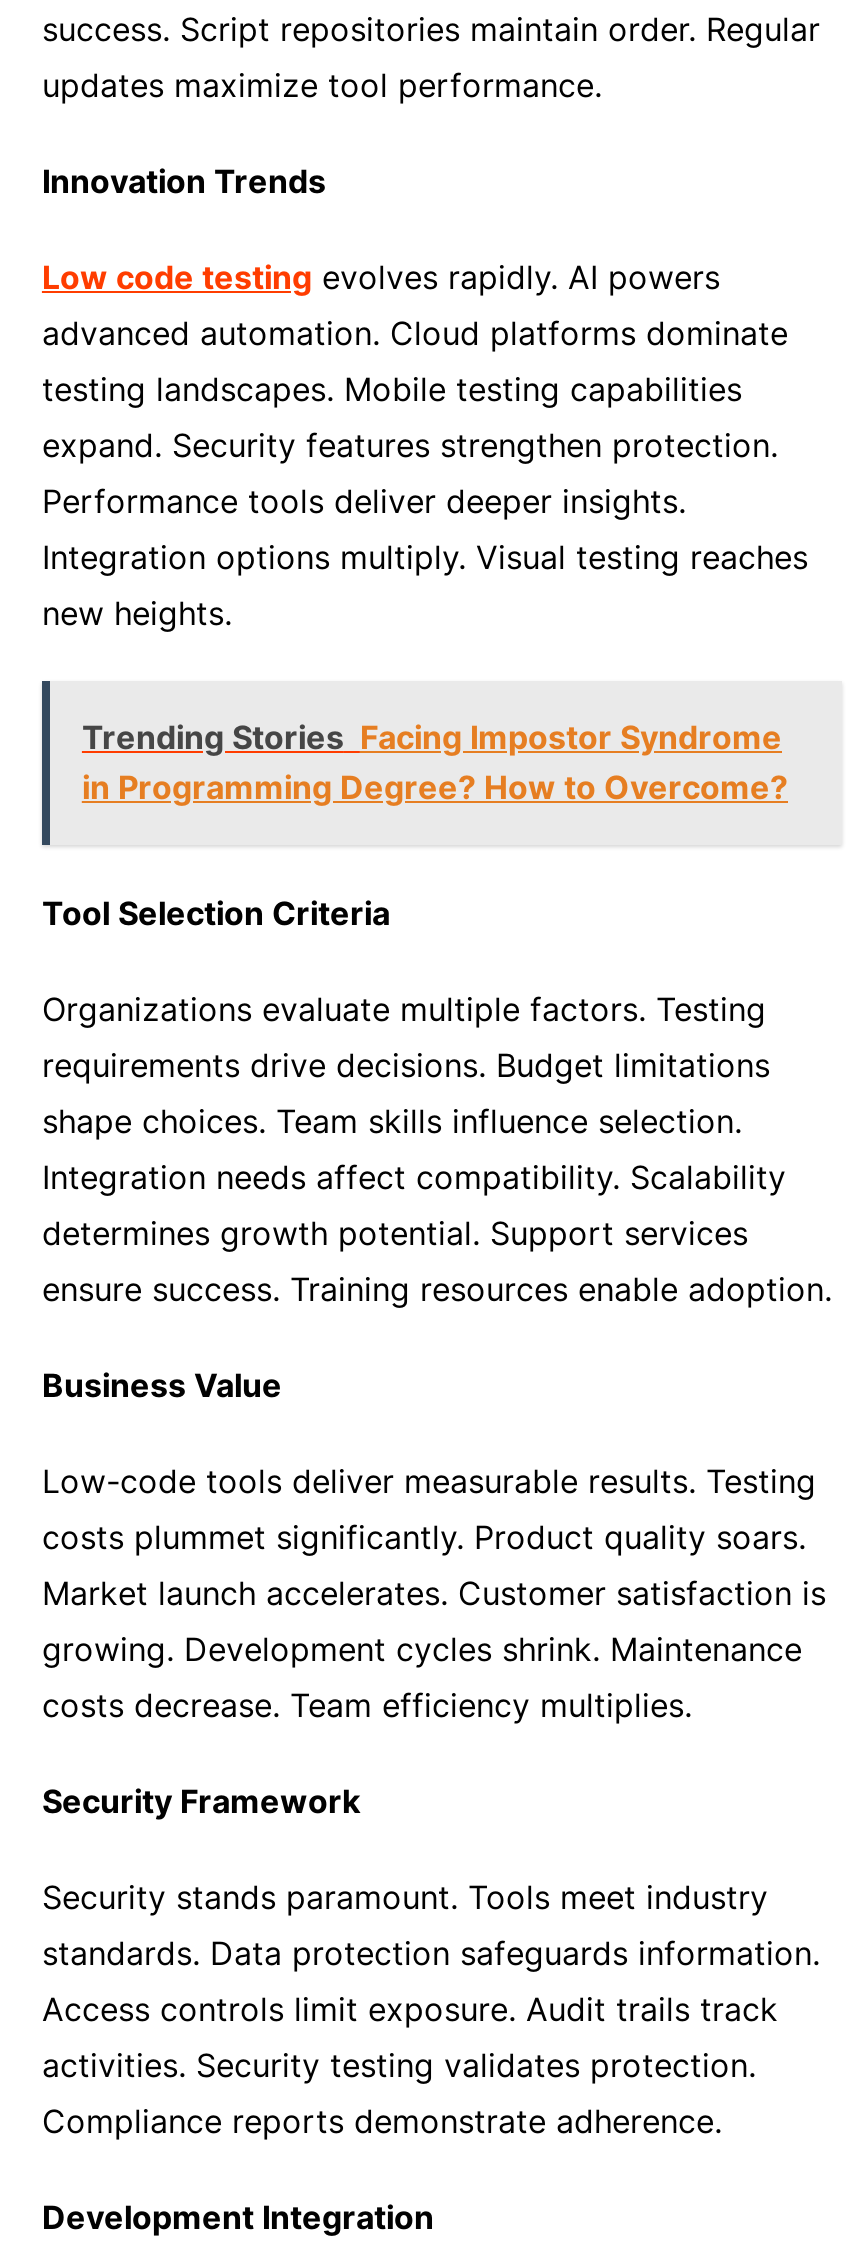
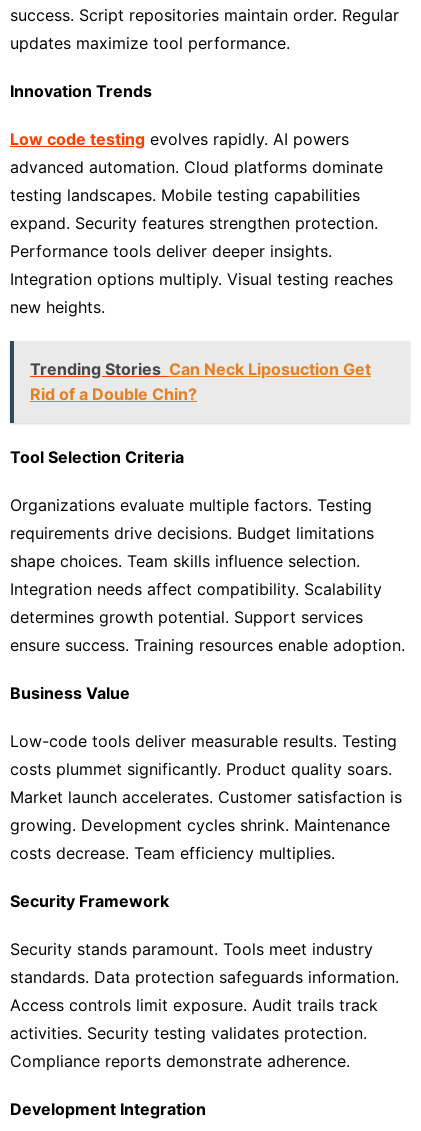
[82,717,788,807] Trending Stories Facing Impostor Syndrome | in Programming Degree? How to Overcome? -> [30,359,371,404] Trending Stories Can Neck Liposuction Get | Rid of a Double Chin?

